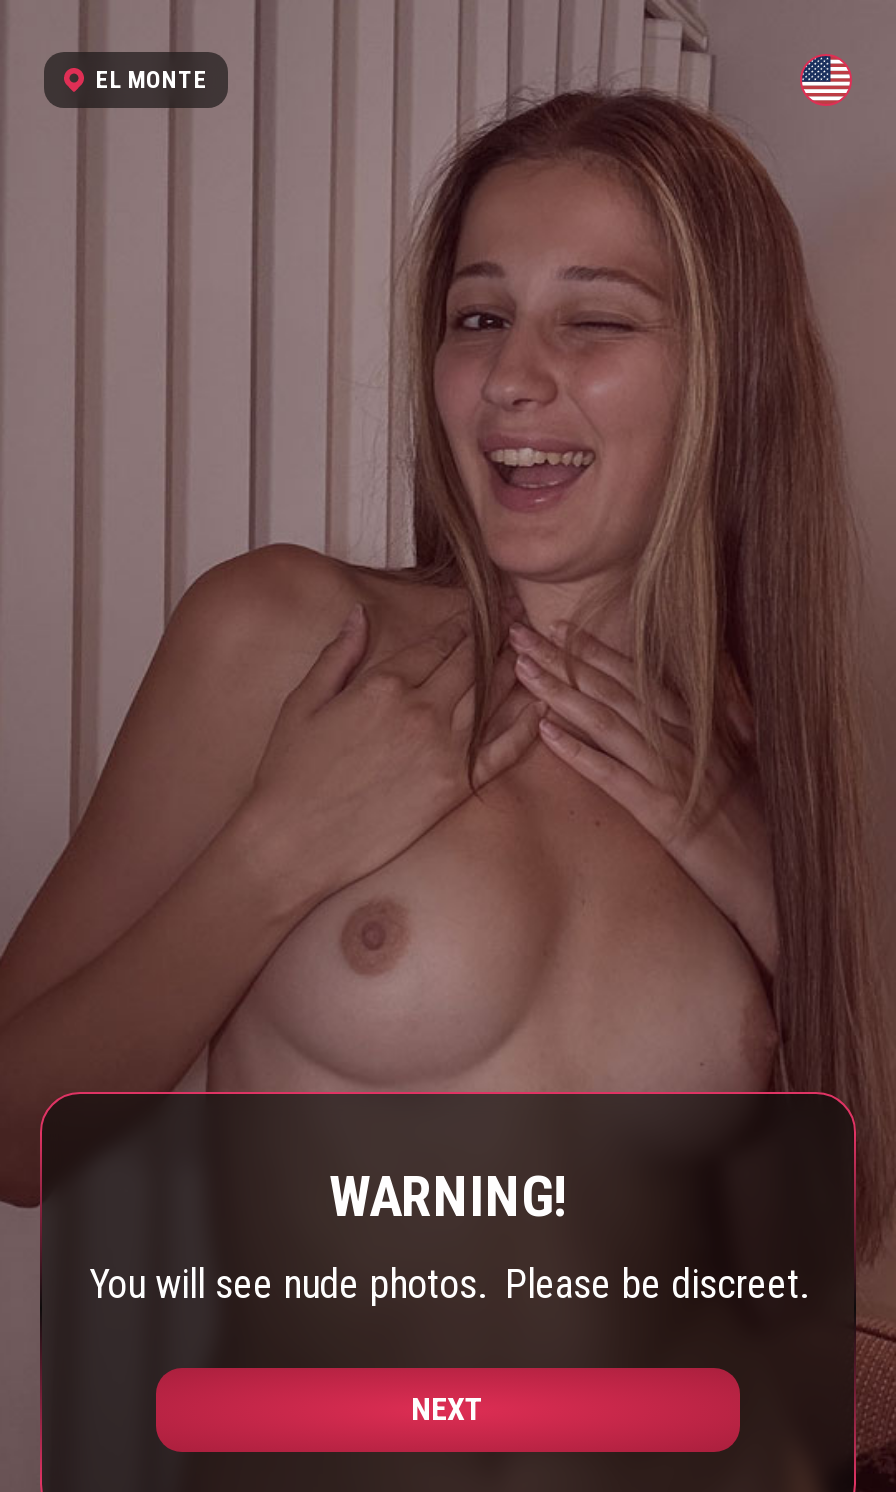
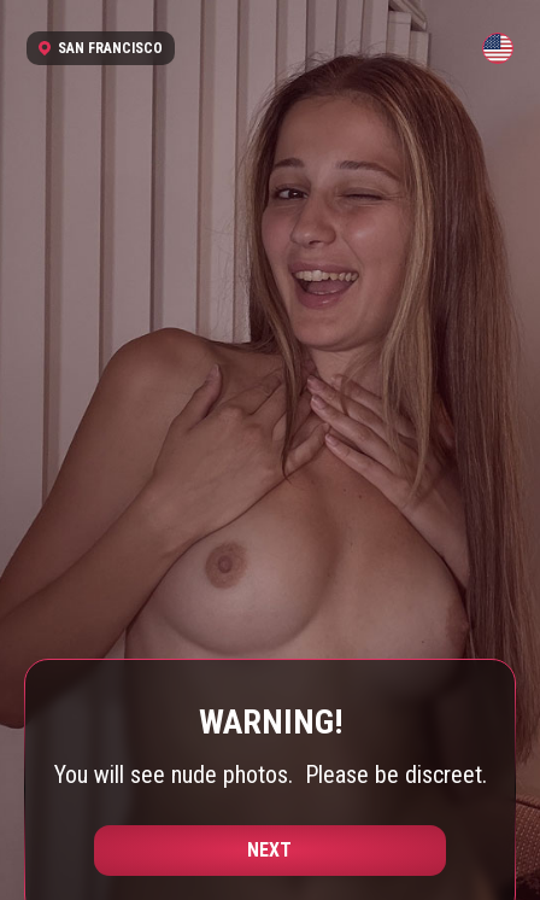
[96,66,208,94] EL MONTE -> [58,40,163,57] SAN FRANCISCO

